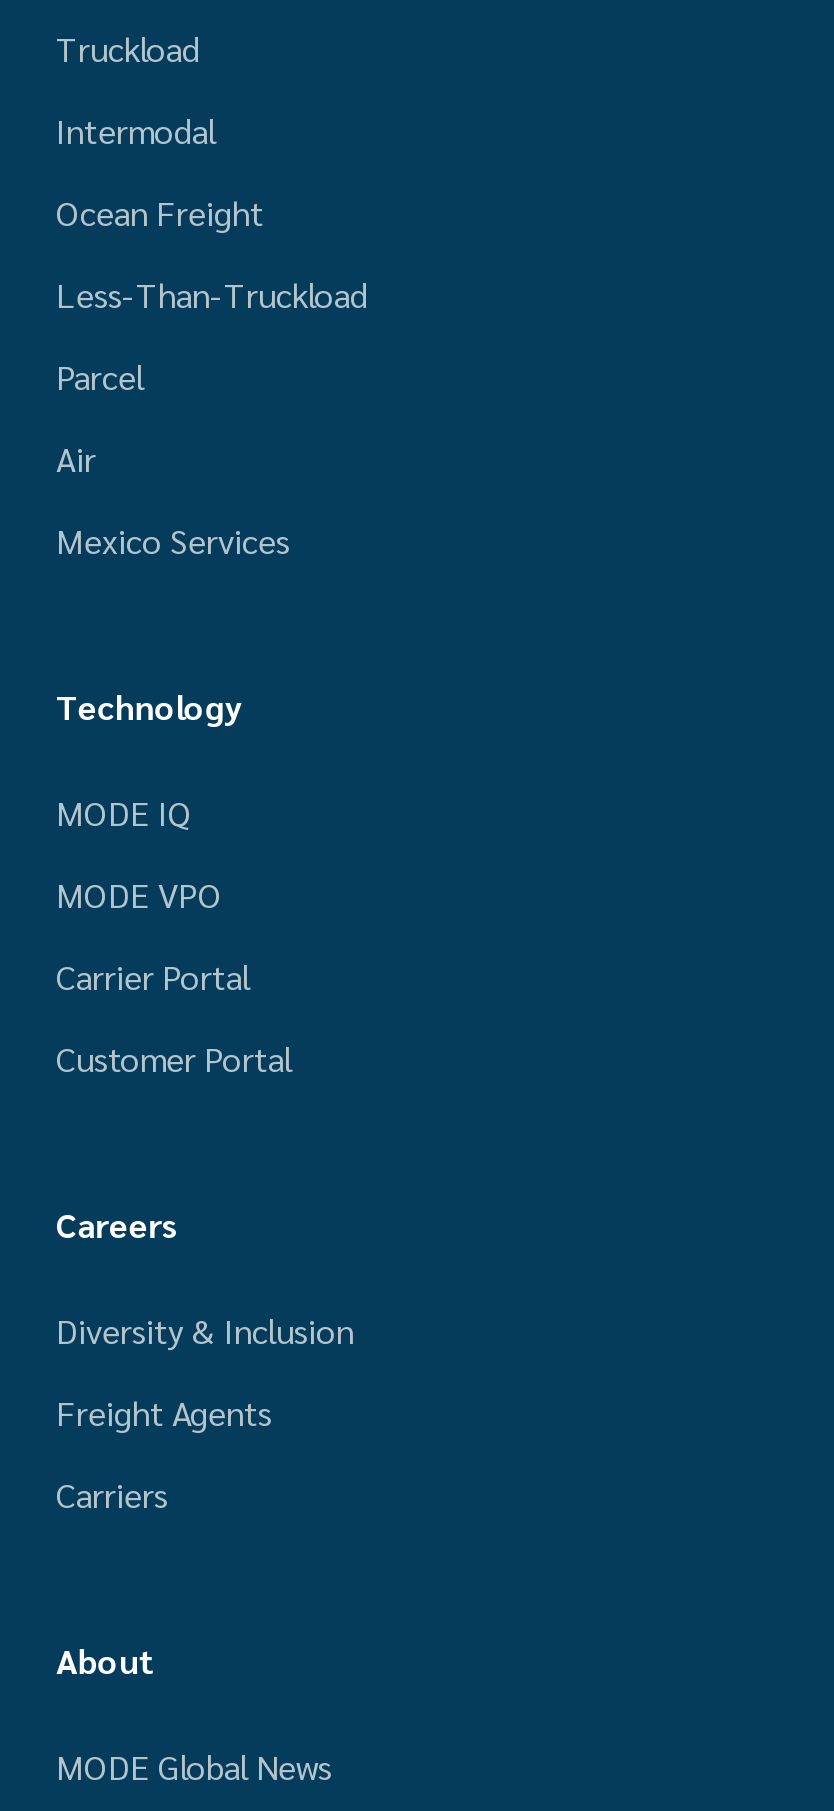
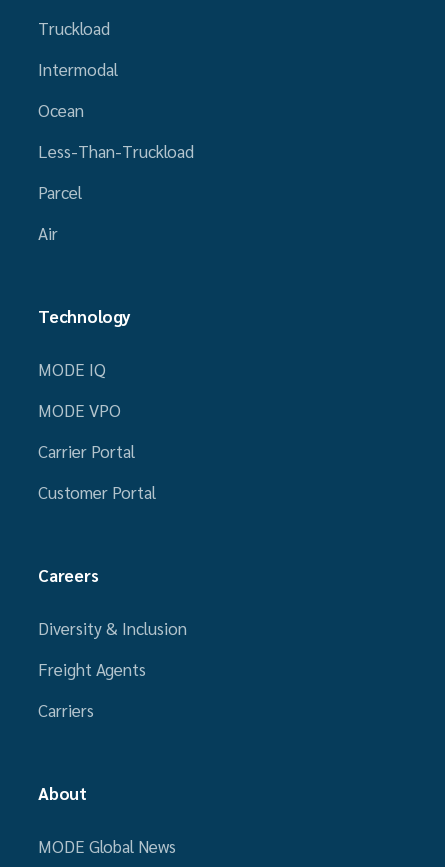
[56,190,264,234] Ocean Freight -> [38,99,84,121] Ocean
[56,518,290,562] Mexico Services -> none

